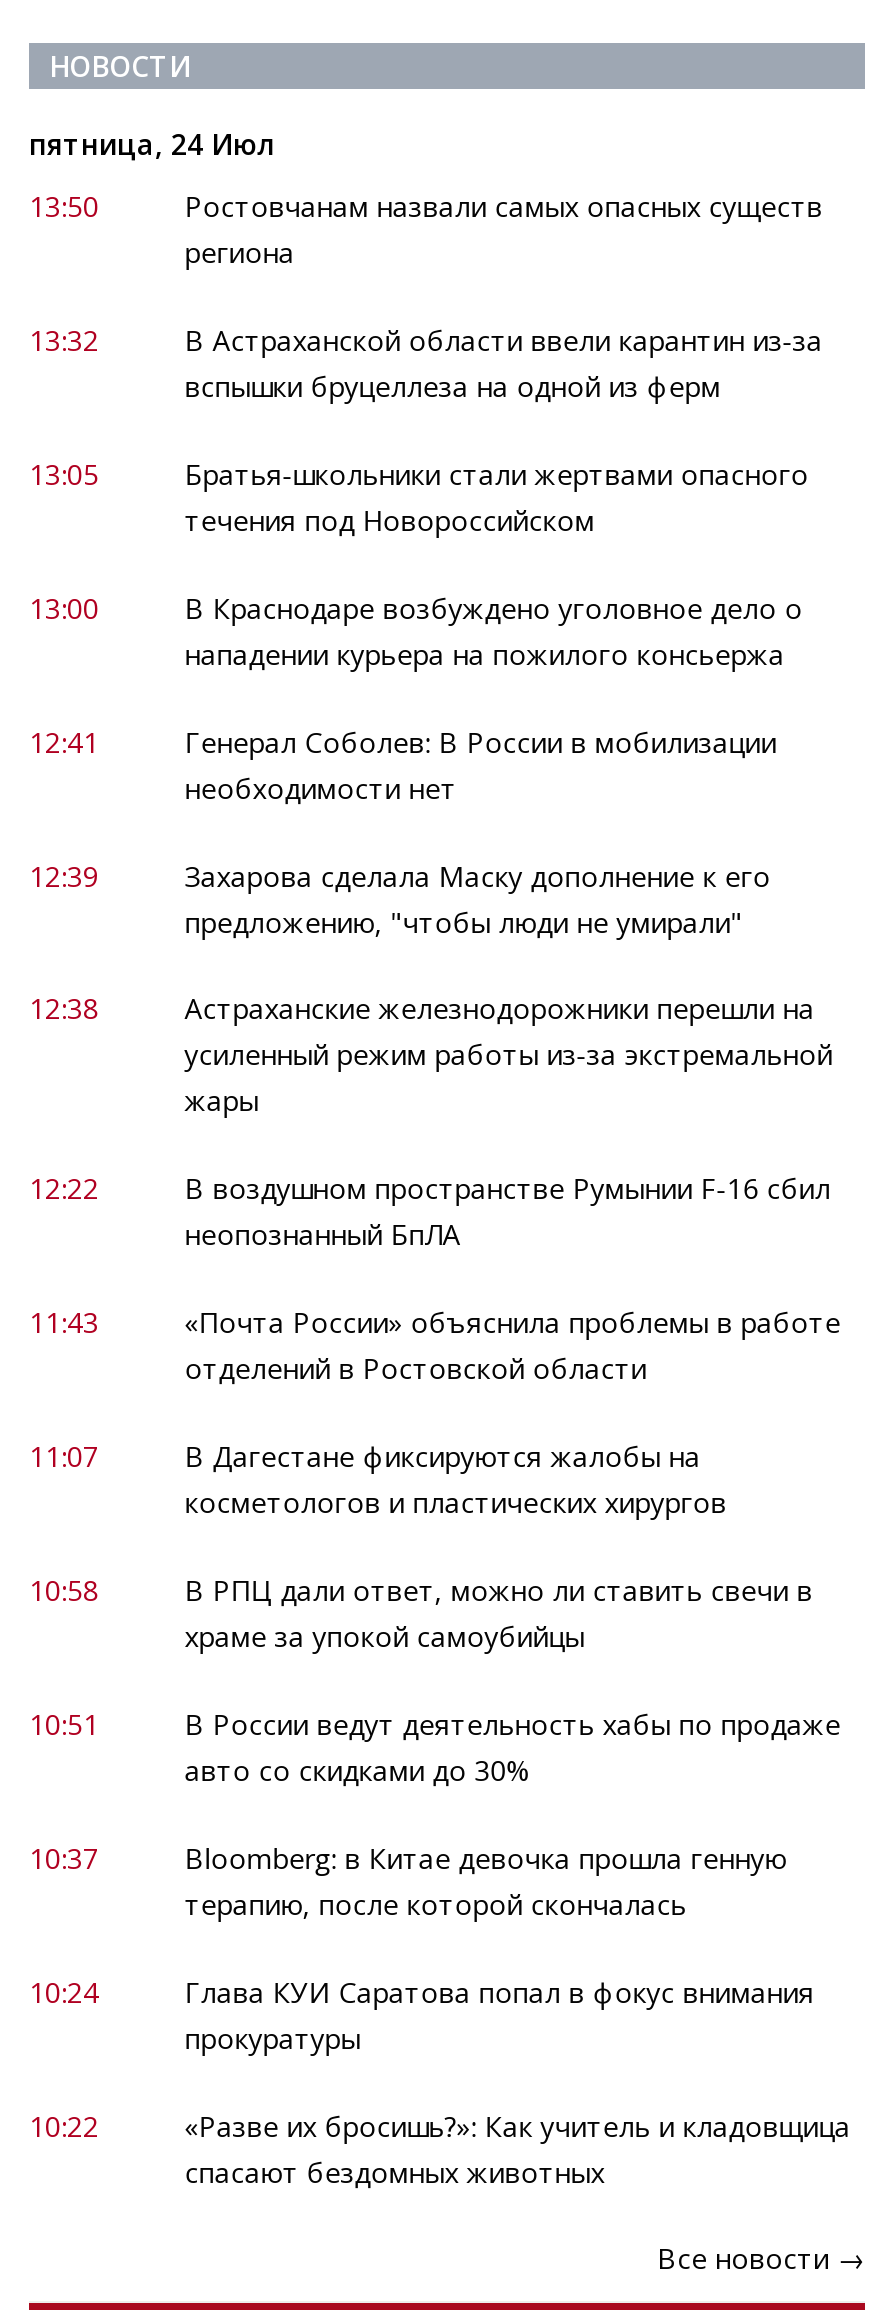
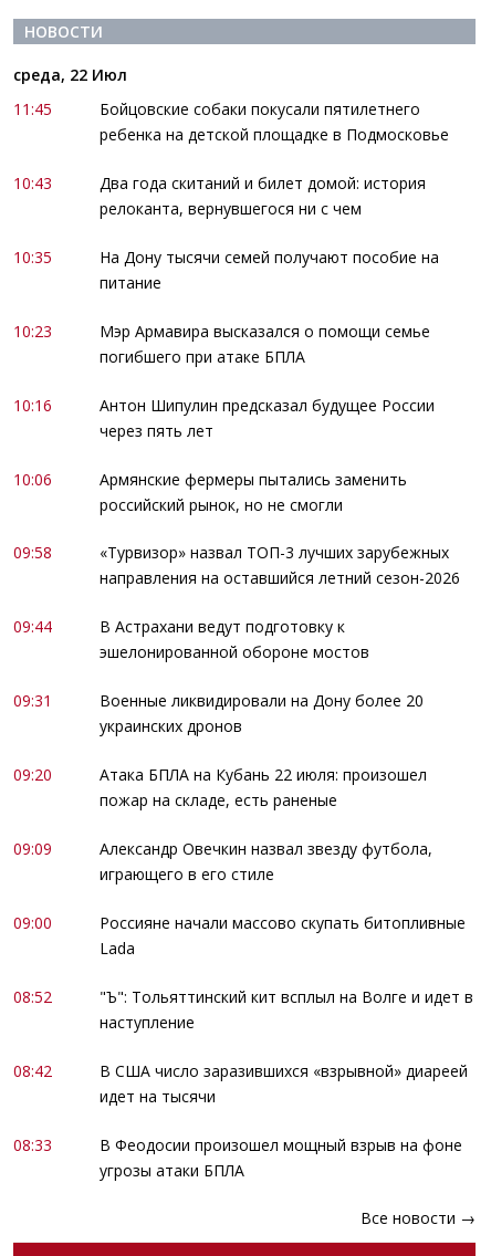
[29,125,275,163] пятница, 24 Июл -> [13,64,127,85] среда, 22 Июл
[29,187,822,271] 13:50 | Ростовчанам назвали самых опасных существ | региона -> [13,98,449,145] 11:45 | Бойцовские собаки покусали пятилетнего | ребенка на детской площадке в Подмосковье
[29,321,822,405] 13:32 | В Астраханской области ввели карантин из-за | вспышки бруцеллеза на одной из ферм -> [13,172,425,219] 10:43 | Два года скитаний и билет домой: история | релоканта, вернувшегося ни с чем
[29,455,808,539] 13:05 | Братья-школьники стали жертвами опасного | течения под Новороссийском -> [13,246,439,293] 10:35 | На Дону тысячи семей получают пособие на | питание
[29,588,802,672] 13:00 | В Краснодаре возбуждено уголовное дело о | нападении курьера на пожилого консьержа -> [13,320,430,367] 10:23 | Мэр Армавира высказался о помощи семье | погибшего при атаке БПЛА
[29,722,776,806] 12:41 | Генерал Соболев: В России в мобилизации | необходимости нет -> [13,394,434,441] 10:16 | Антон Шипулин предсказал будущее России | через пять лет
[29,856,770,940] 12:39 | Захарова сделала Маску дополнение к его | предложению, "чтобы люди не умирали" -> [13,468,407,515] 10:06 | Армянские фермеры пытались заменить | российский рынок, но не смогли
[29,990,832,1120] 12:38 | Астраханские железнодорожники перешли на | усиленный режим работы из-за экстремальной | жары -> [13,542,460,589] 09:58 | «Турвизор» назвал ТОП-3 лучших зарубежных | направления на оставшийся летний сезон-2026
[29,1170,830,1254] 12:22 | В воздушном пространстве Румынии F-16 сбил | неопознанный БпЛА -> [13,616,369,663] 09:44 | В Астрахани ведут подготовку к | эшелонированной обороне мостов
[29,1303,840,1387] 11:43 | «Почта России» объяснила проблемы в работе | отделений в Ростовской области -> [13,690,423,737] 09:31 | Военные ликвидировали на Дону более 20 | украинских дронов
[29,1437,726,1521] 11:07 | В Дагестане фиксируются жалобы на | косметологов и пластических хирургов -> [13,764,427,811] 09:20 | Атака БПЛА на Кубань 22 июля: произошел | пожар на складе, есть раненые
[29,1571,812,1655] 10:58 | В РПЦ дали ответ, можно ли ставить свечи в | храме за упокой самоубийцы -> [13,838,432,885] 09:09 | Александр Овечкин назвал звезду футбола, | играющего в его стиле
[29,1705,840,1789] 10:51 | В России ведут деятельность хабы по продаже | авто со скидками до 30% -> [13,912,465,958] 09:00 | Россияне начали массово скупать битопливные | Lada
[29,1838,786,1922] 10:37 | Bloomberg: в Китае девочка прошла генную | терапию, после которой скончалась -> [13,986,473,1032] 08:52 | "Ъ": Тольяттинский кит всплыл на Волге и идет в | наступление
[29,1972,814,2056] 10:24 | Глава КУИ Саратова попал в фокус внимания | прокуратуры -> [13,1060,467,1106] 08:42 | В США число заразившихся «взрывной» диареей | идет на тысячи
[29,2106,850,2190] 10:22 | «Разве их бросишь?»: Как учитель и кладовщица | спасают бездомных животных -> [13,1134,462,1180] 08:33 | В Феодосии произошел мощный взрыв на фоне | угрозы атаки БПЛА

